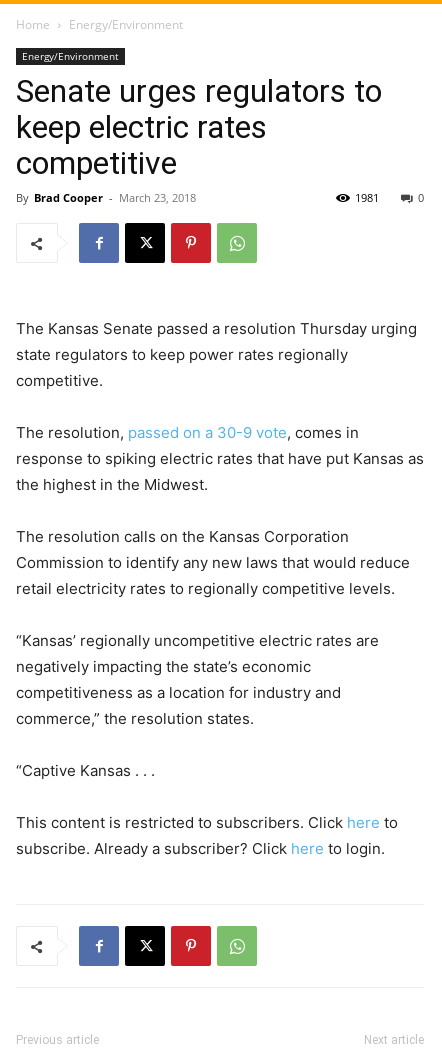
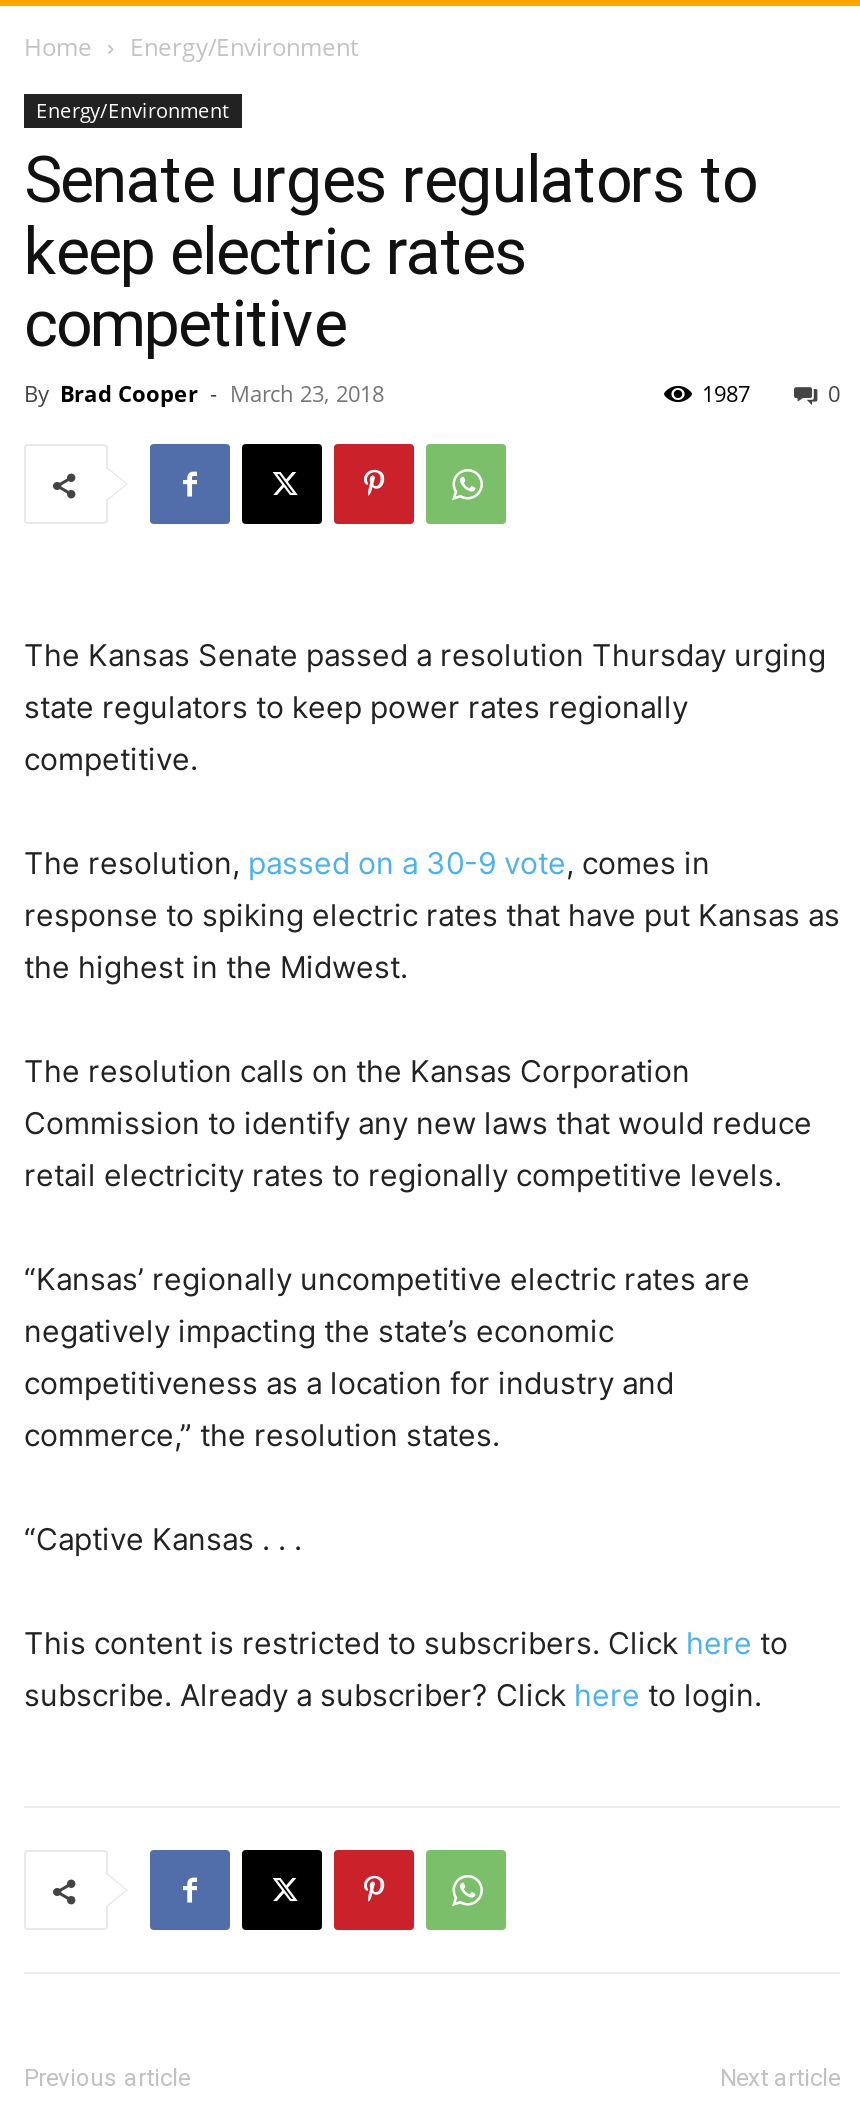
[355,190,379,205] 1981 -> [702,378,750,408] 1987

